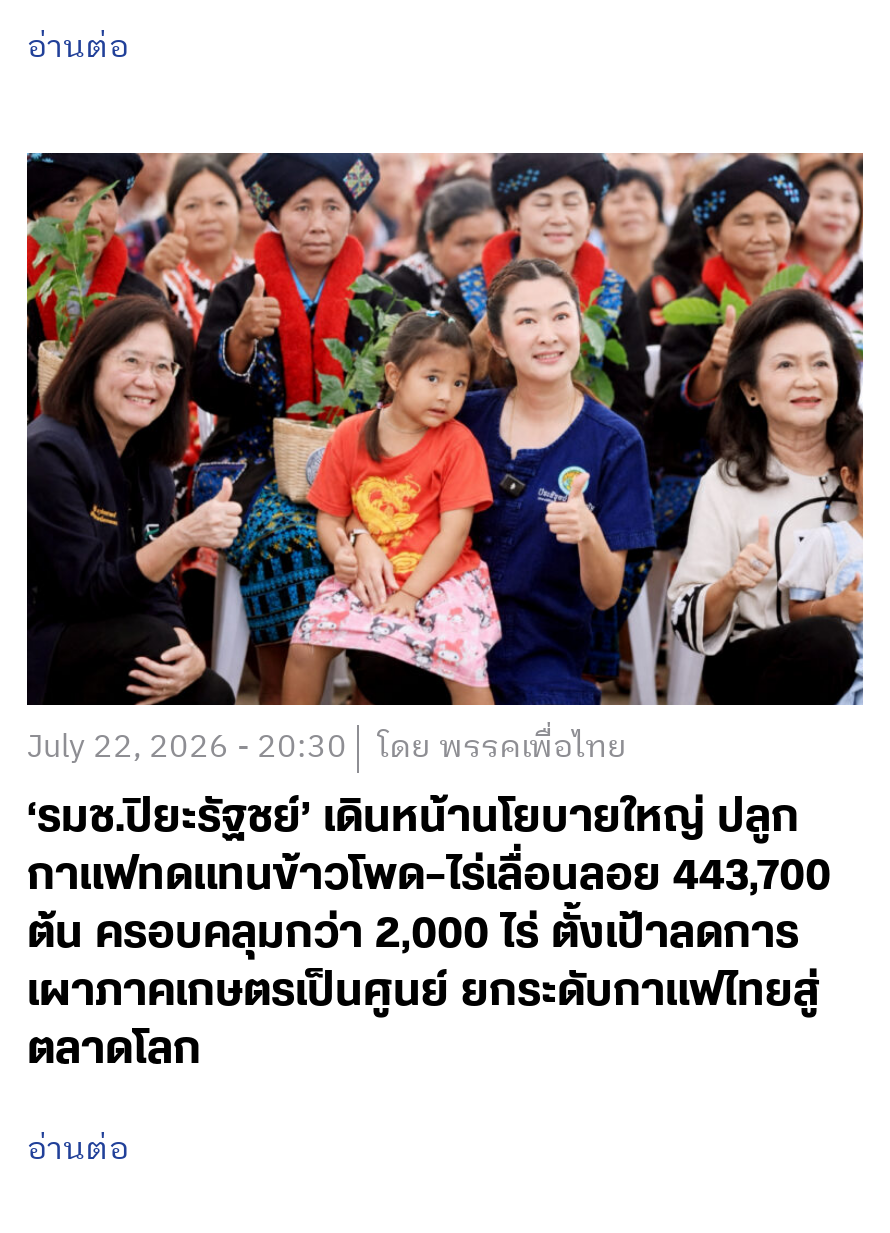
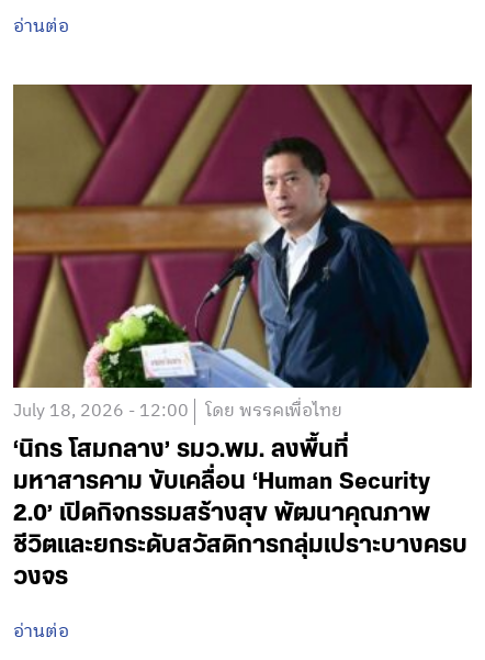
[25,151,865,1072] [image] | July 22, 2026 - 20:30 โดย พรรคเพื่อไทย | ‘รมช.ปิยะรัฐชย์’ เดินหน้านโยบายใหญ่ ปลูก | กาแฟทดแทนข้าวโพด–ไร่เลื่อนลอย 443,700 | ต้น ครอบคลุมกว่า 2,000 ไร่ ตั้งเป้าลดการ | เผาภาคเกษตรเป็นศูนย์ ยกระดับกาแฟไทยสู่ | ตลาดโลก -> [12,83,473,589] [image] | July 18, 2026 - 12:00 โดย พรรคเพื่อไทย | ‘นิกร โสมกลาง’ รมว.พม. ลงพื้นที่ | มหาสารคาม ขับเคลื่อน ‘Human Security | 2.0’ เปิดกิจกรรมสร้างสุข พัฒนาคุณภาพ | ชีวิตและยกระดับสวัสดิการกลุ่มเปราะบางครบ | วงจร

